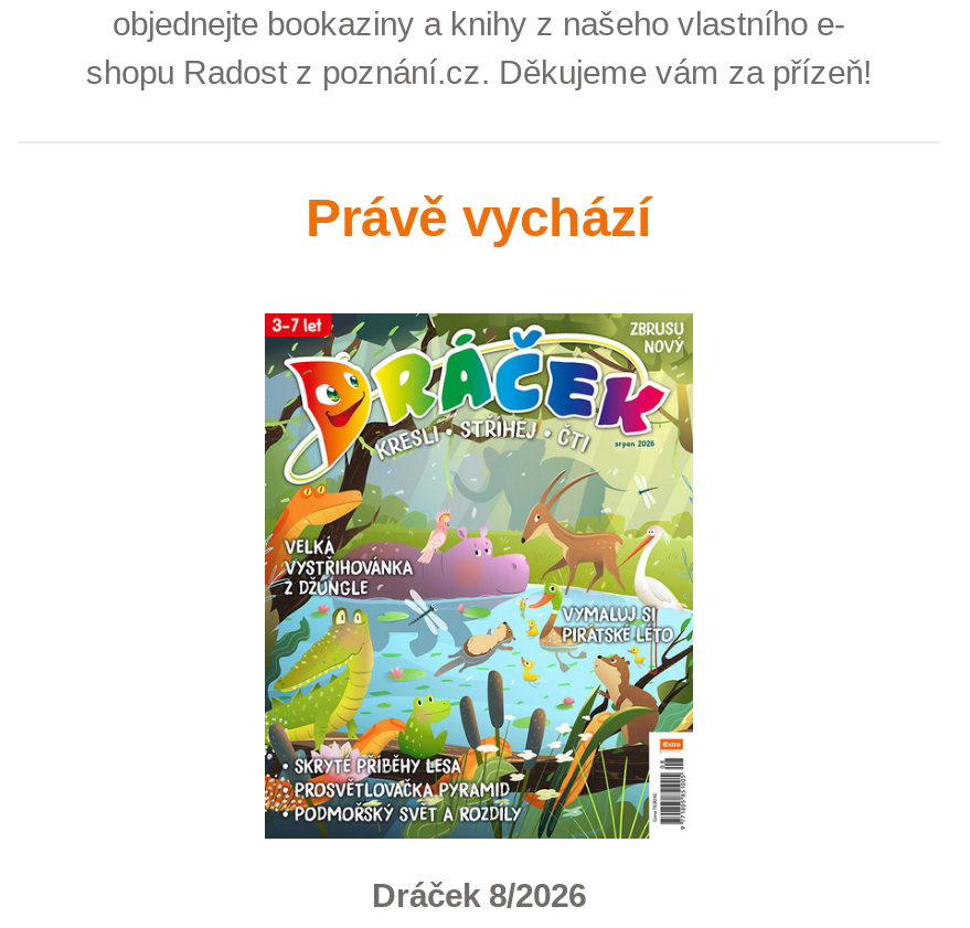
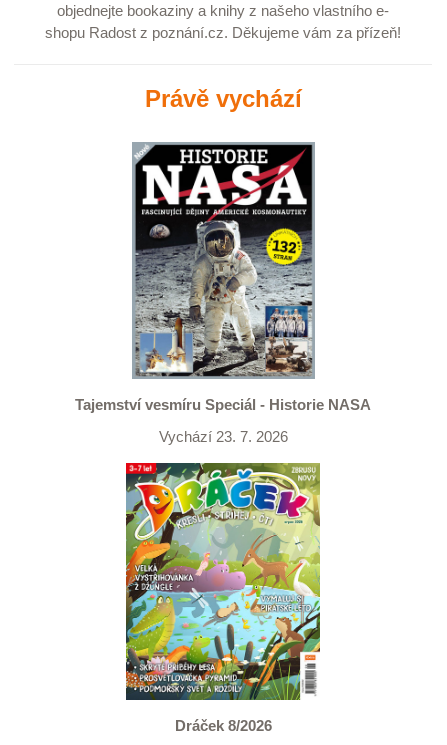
none -> [75,142,371,445] [image] | Tajemství vesmíru Speciál - Historie NASA | Vychází 23. 7. 2026

